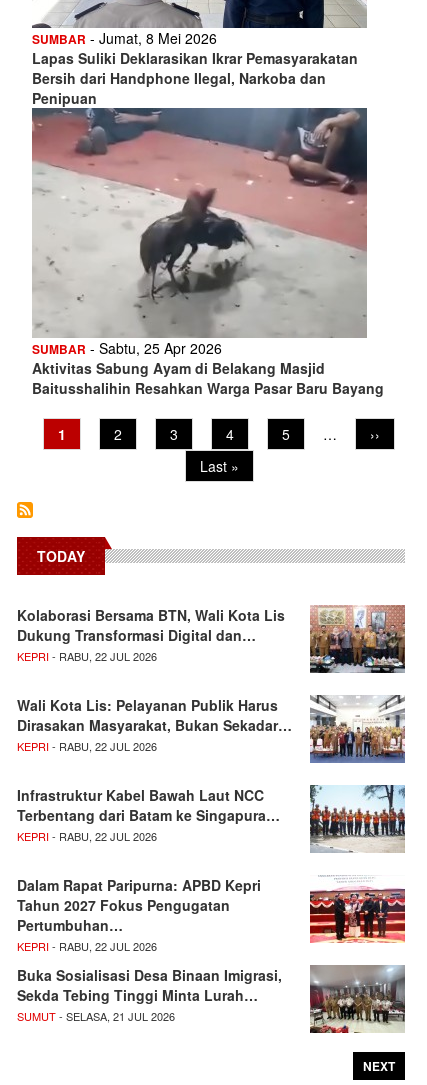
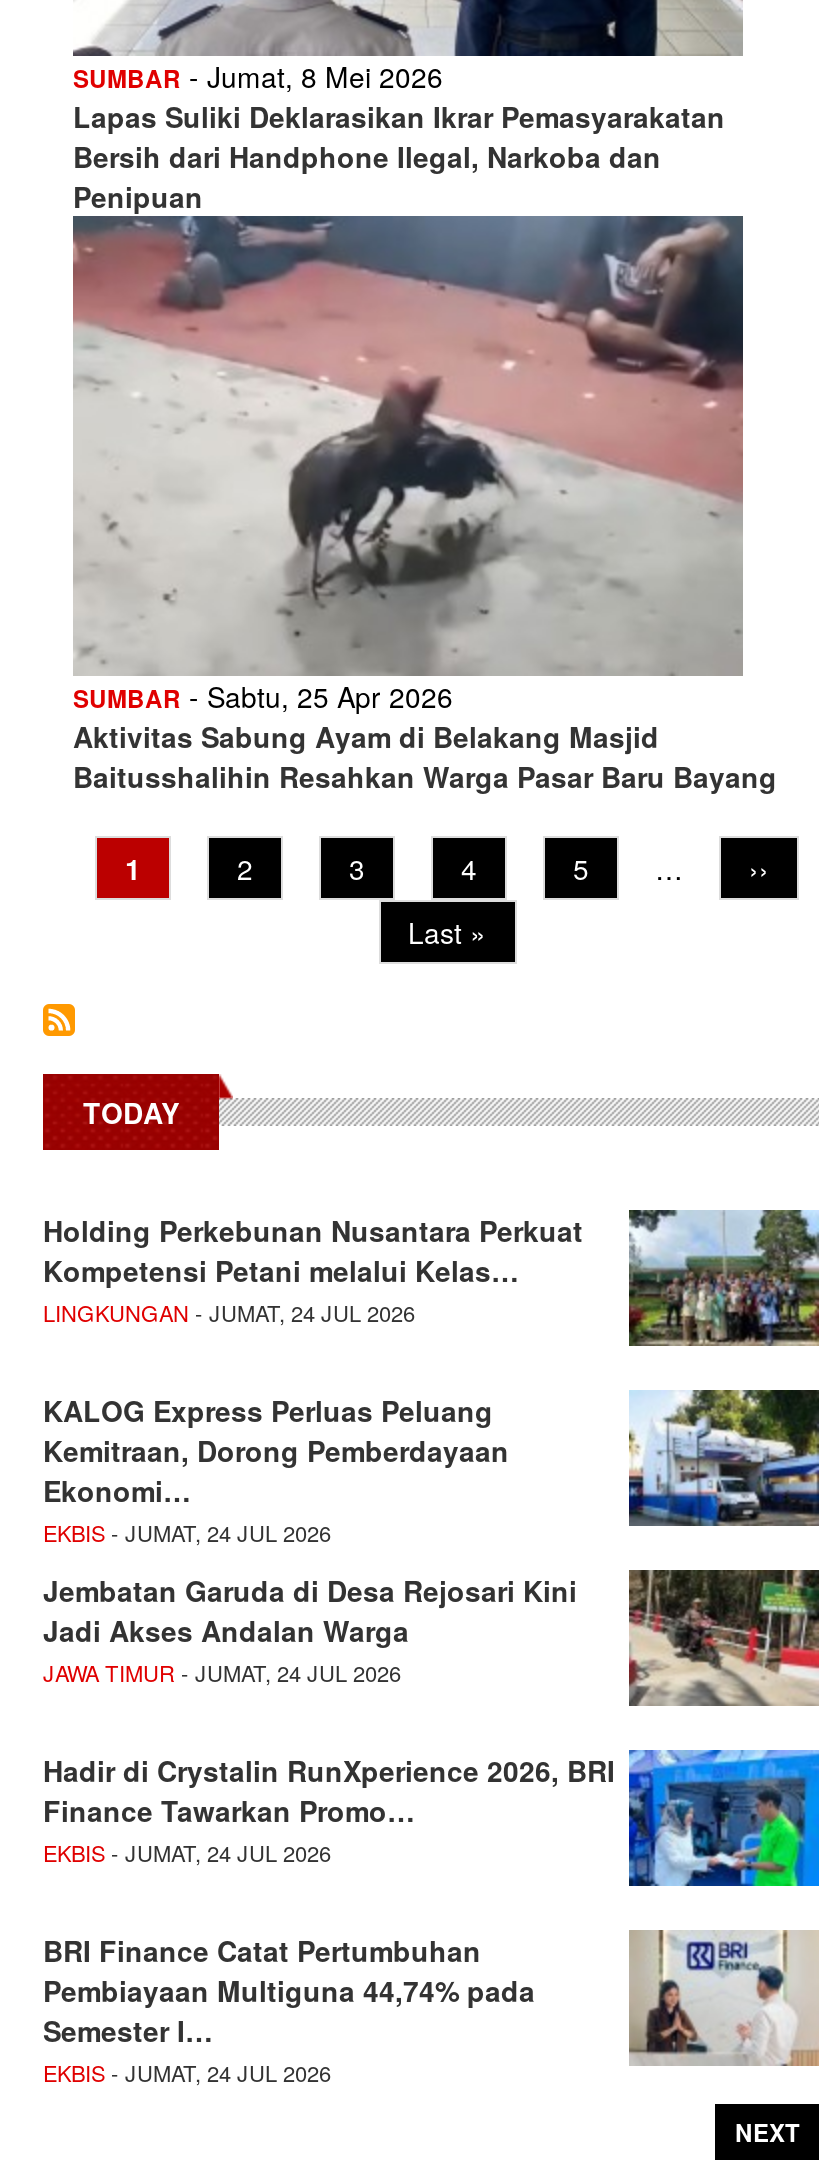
[17,604,406,674] [image] | Kolaborasi Bersama BTN, Wali Kota Lis | Dukung Transformasi Digital dan… | KEPRI - RABU, 22 JUL 2026 -> [43,1208,819,1346] [image] | Holding Perkebunan Nusantara Perkuat | Kompetensi Petani melalui Kelas… | LINGKUNGAN - JUMAT, 24 JUL 2026
[17,694,292,753] Wali Kota Lis: Pelayanan Publik Harus | Dirasakan Masyarakat, Bukan Sekadar… | KEPRI - RABU, 22 JUL 2026 -> [43,1389,509,1547] KALOG Express Perluas Peluang | Kemitraan, Dorong Pemberdayaan | Ekonomi… | EKBIS - JUMAT, 24 JUL 2026
[310,694,405,764] [image] -> [627,1388,821,1528] [image]
[17,784,406,852] [image] | Infrastruktur Kabel Bawah Laut NCC | Terbentang dari Batam ke Singapura… | KEPRI - RABU, 22 JUL 2026 -> [43,1568,821,1706] [image] | Jembatan Garuda di Desa Rejosari Kini | Jadi Akses Andalan Warga | JAWA TIMUR - JUMAT, 24 JUL 2026
[17,874,261,953] Dalam Rapat Paripurna: APBD Kepri | Tahun 2027 Fokus Pengugatan | Pertumbuhan… | KEPRI - RABU, 22 JUL 2026 -> [43,1749,615,1867] Hadir di Crystalin RunXperience 2026, BRI | Finance Tawarkan Promo… | EKBIS - JUMAT, 24 JUL 2026
[309,875,406,944] [image] -> [627,1748,821,1888] [image]
[17,964,282,1023] Buka Sosialisasi Desa Binaan Imigrasi, | Sekda Tebing Tinggi Minta Lurah… | SUMUT - SELASA, 21 JUL 2026 -> [43,1929,535,2087] BRI Finance Catat Pertumbuhan | Pembiayaan Multiguna 44,74% pada | Semester I… | EKBIS - JUMAT, 24 JUL 2026
[310,965,405,1033] [image] -> [631,1930,819,2066] [image]

